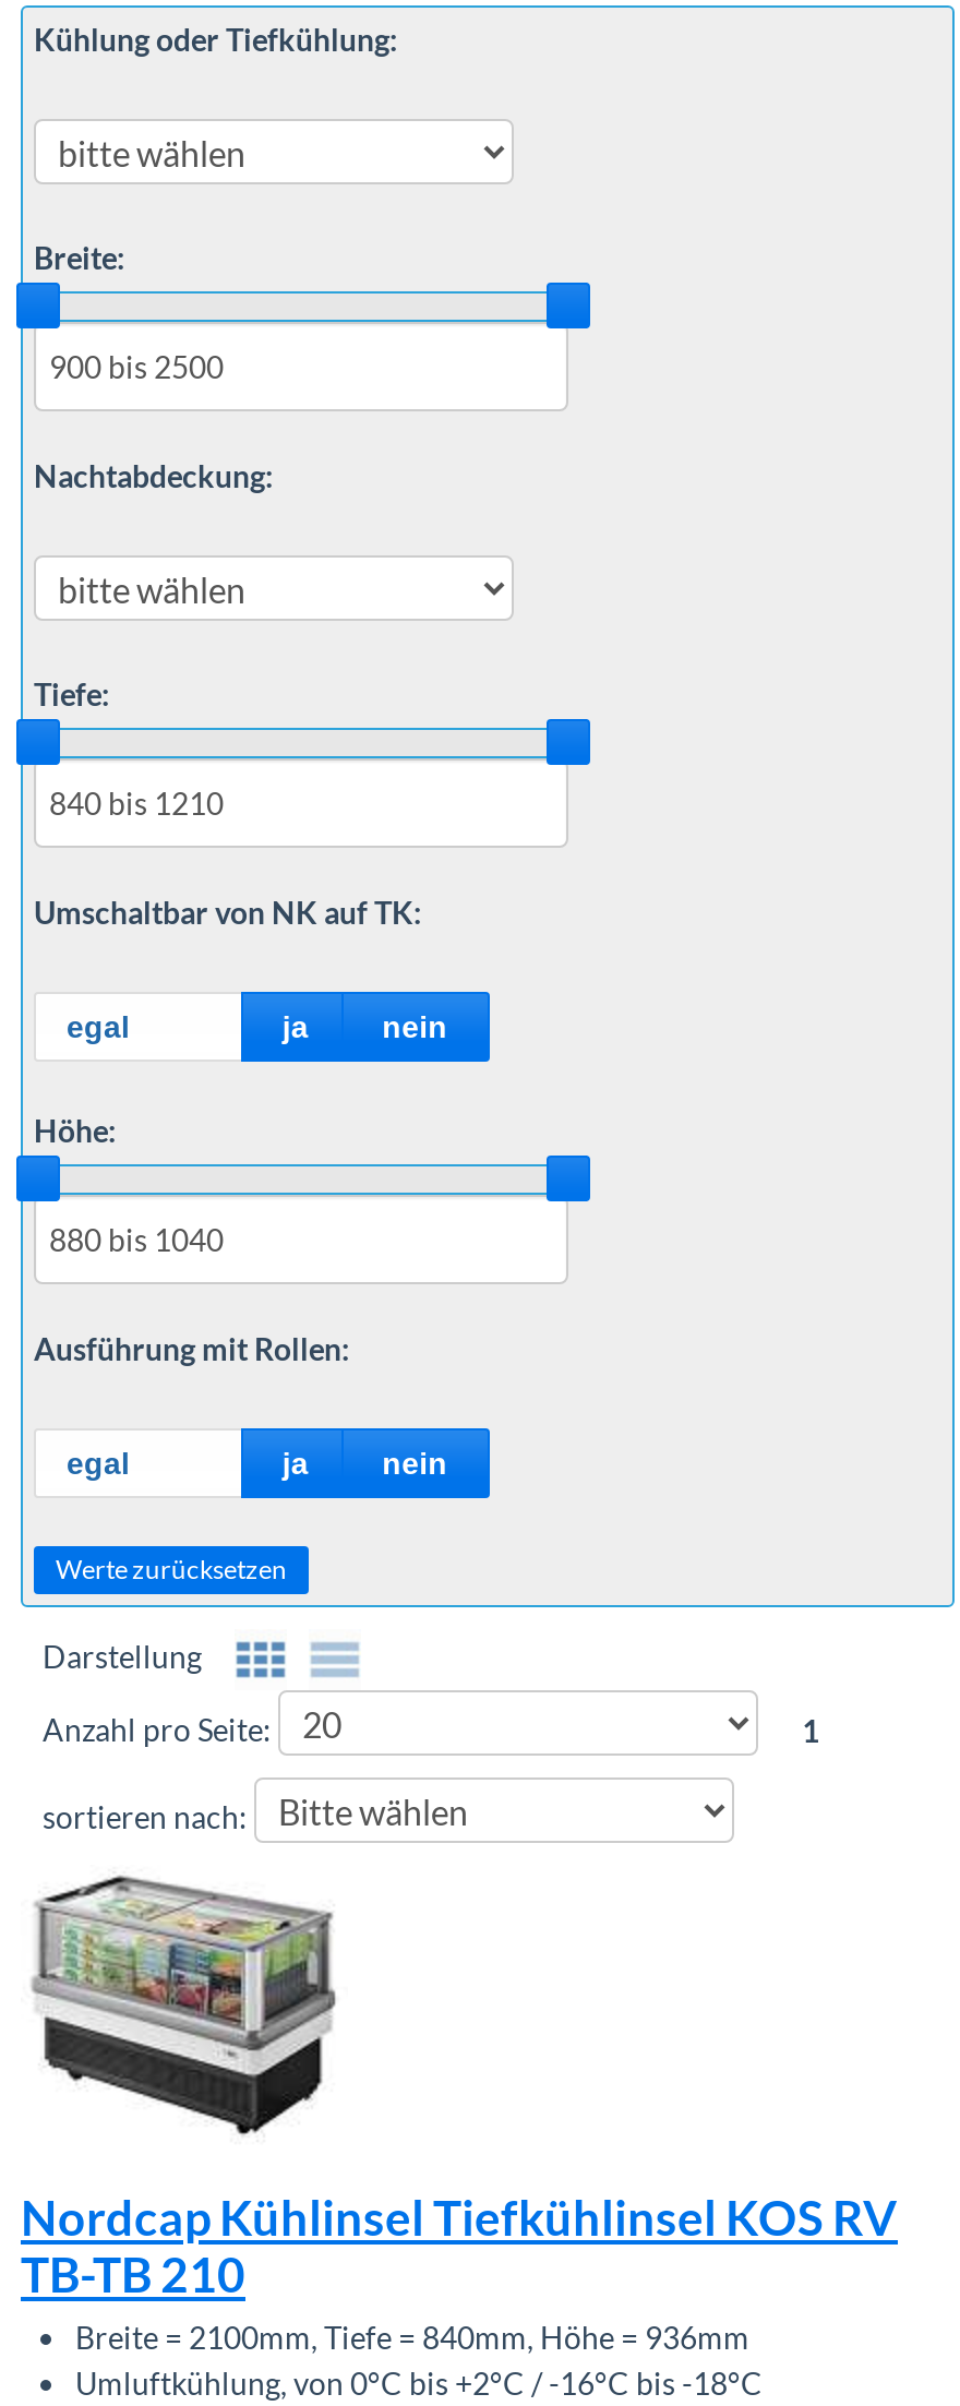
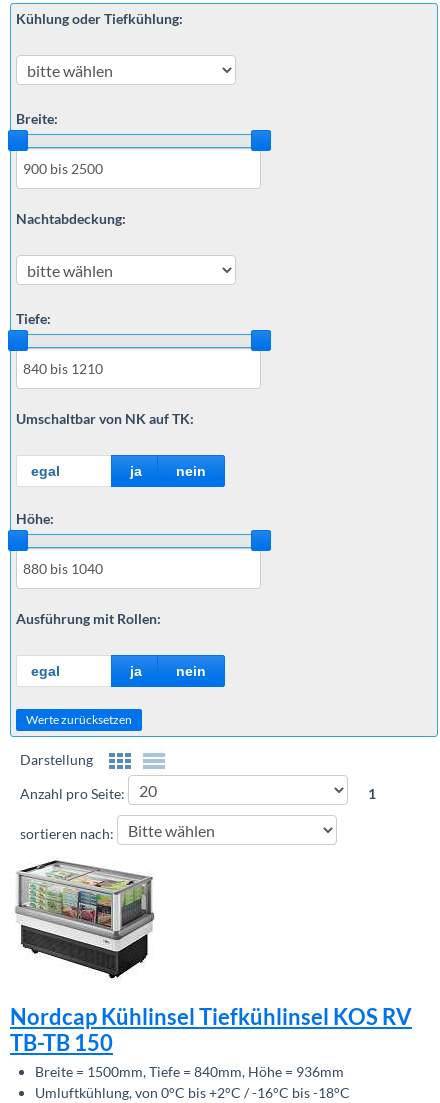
[21,2245,245,2303] TB-TB 210 -> [10,1029,113,1056] TB-TB 150
[75,2319,749,2356] Breite = 2100mm, Tiefe = 840mm, Höhe = 936mm -> [35,1063,344,1080] Breite = 1500mm, Tiefe = 840mm, Höhe = 936mm

